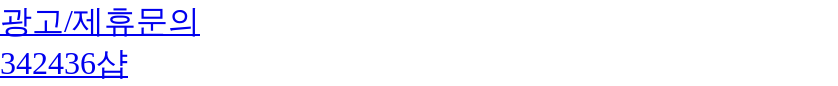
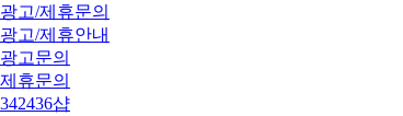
none -> [0,25,110,90] 광고/제휴안내 | 광고문의 | 제휴문의

